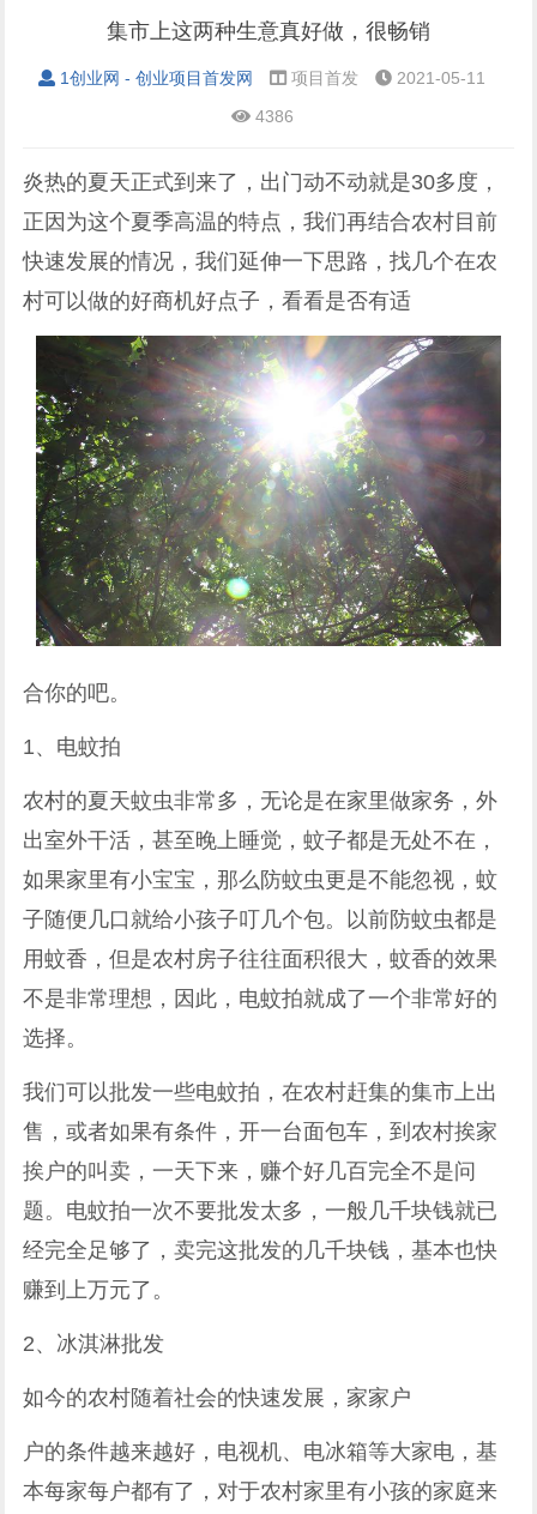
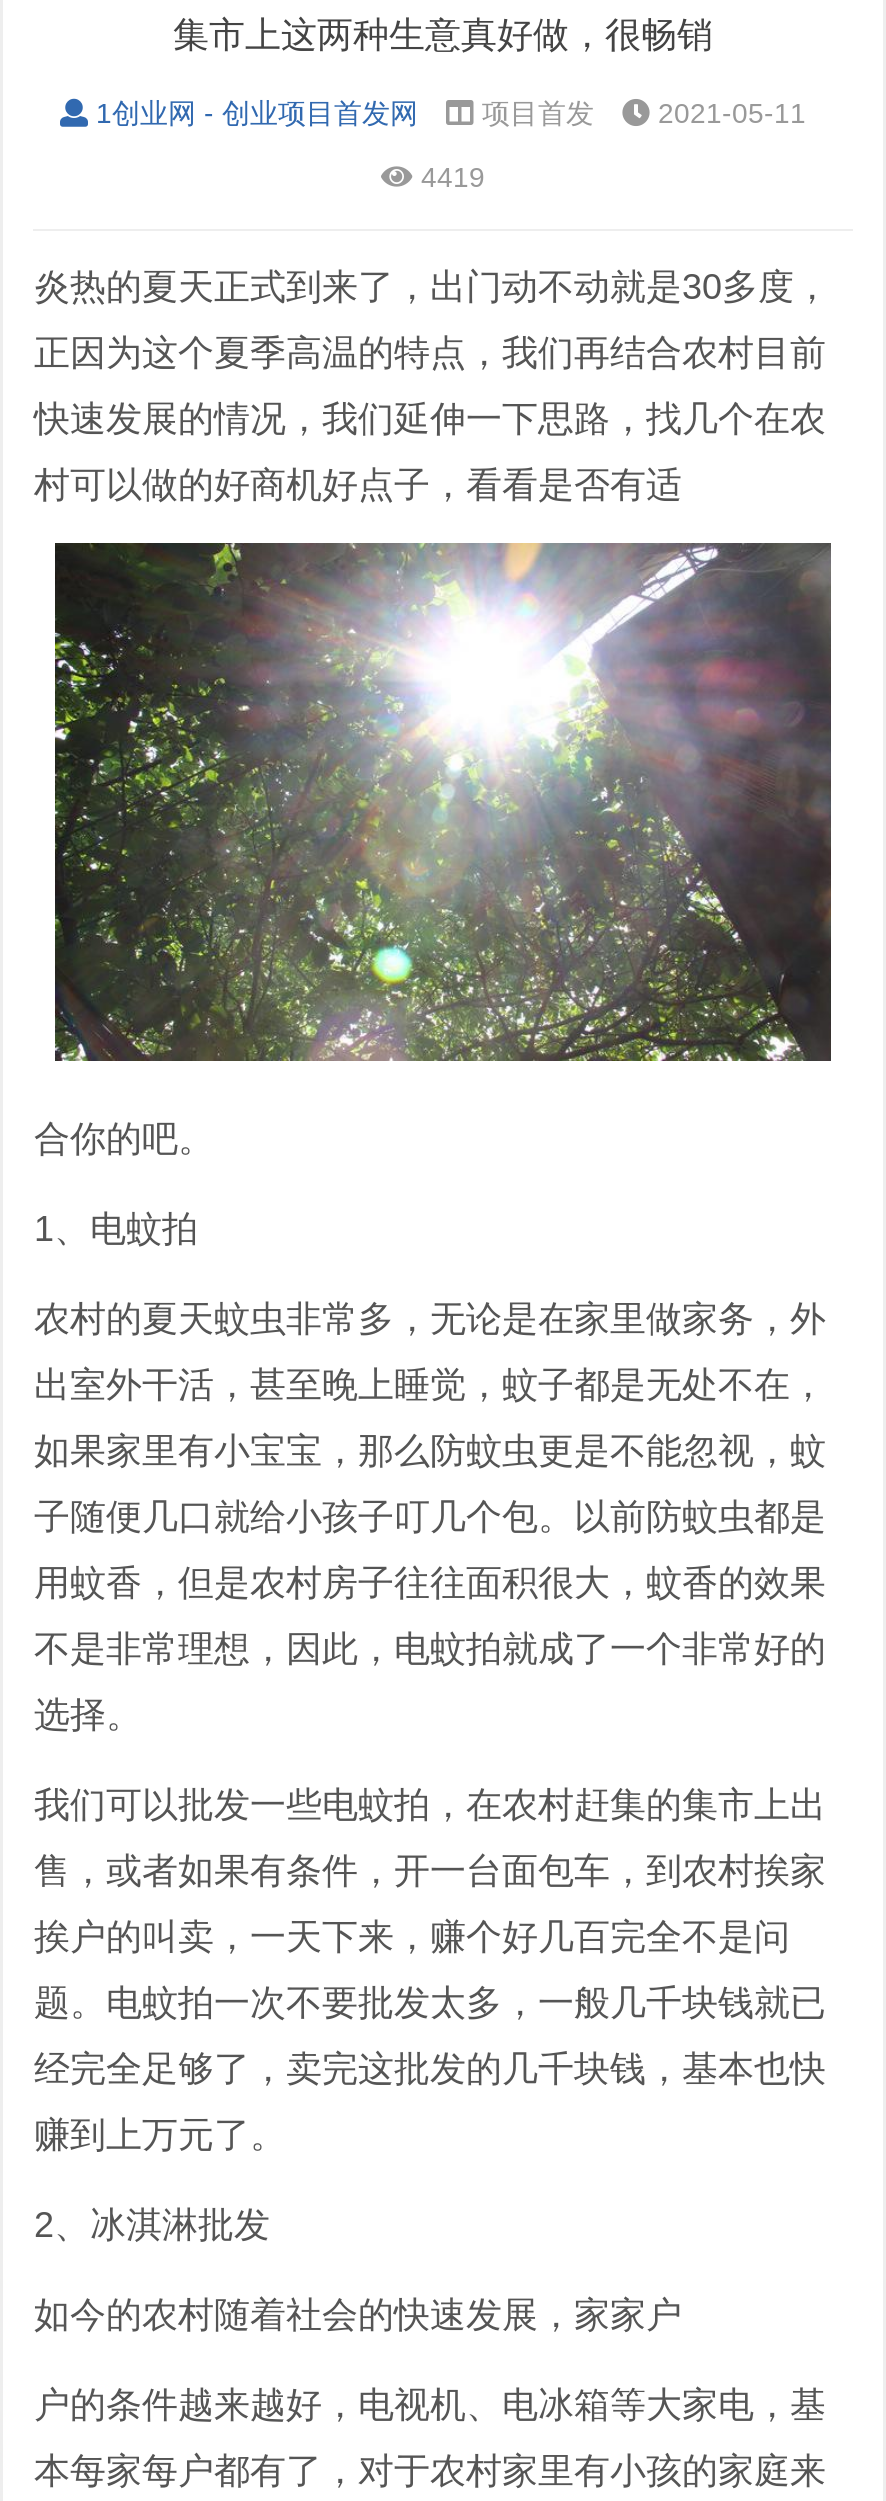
[255,107,294,126] 4386 -> [421,161,485,193] 4419

